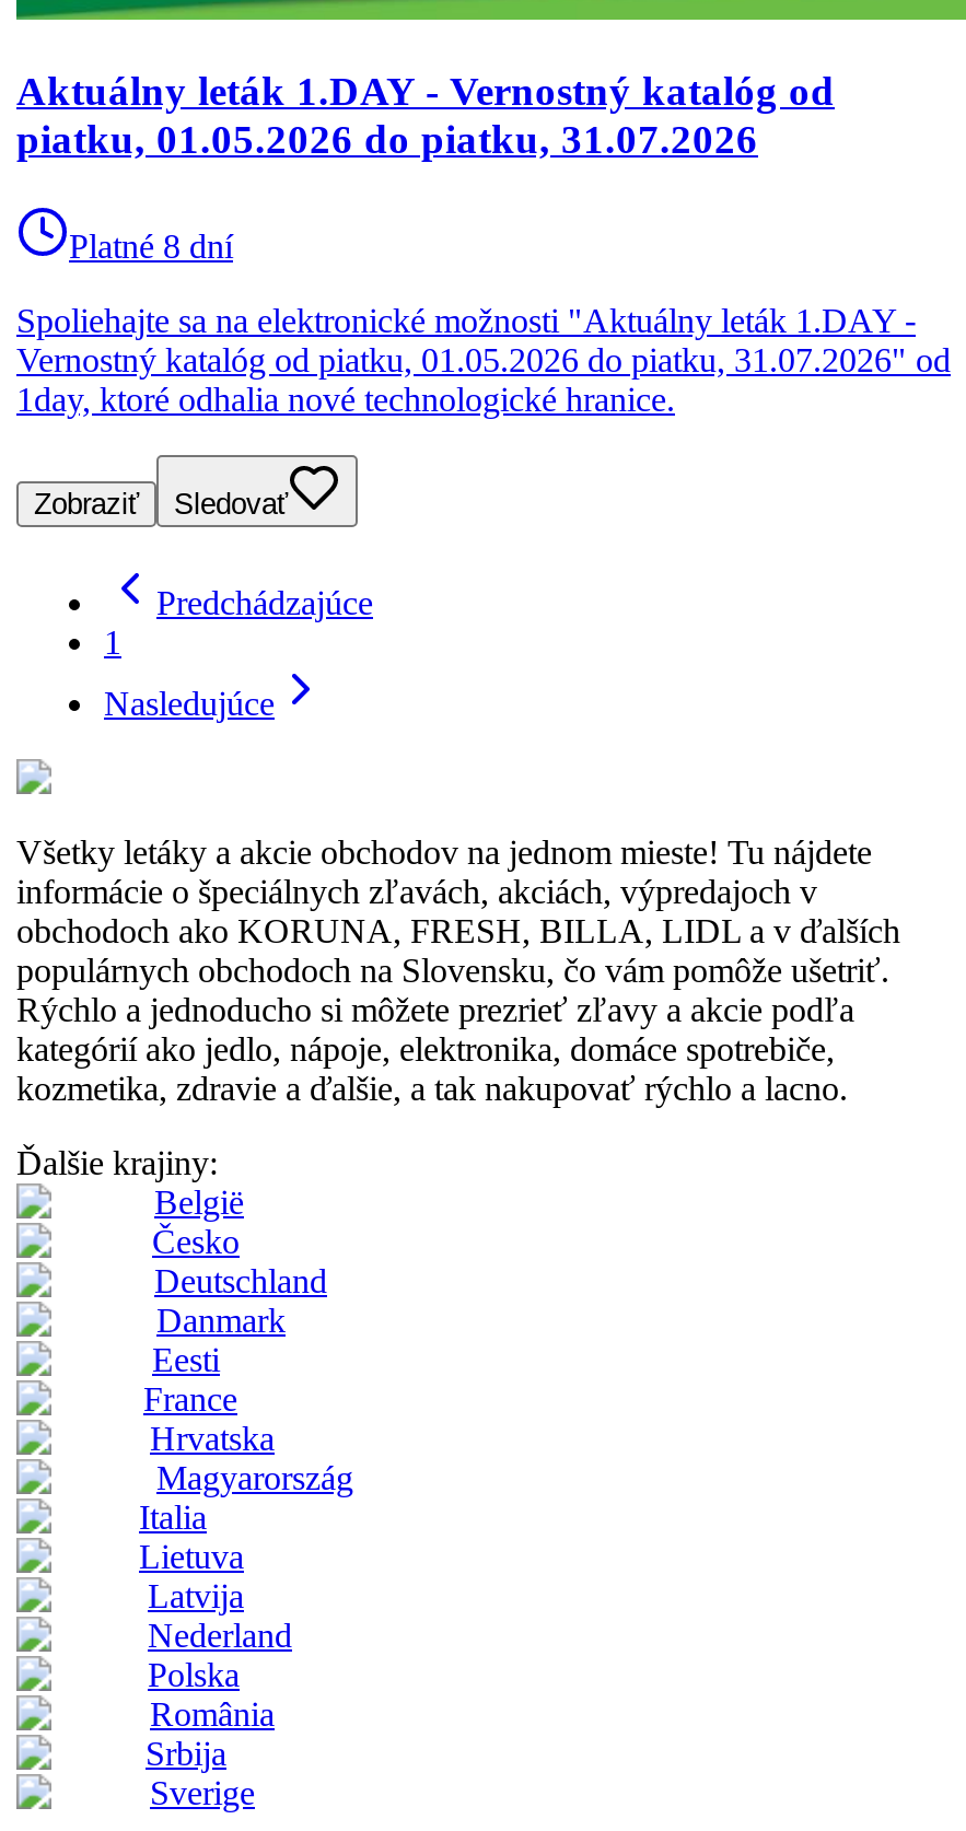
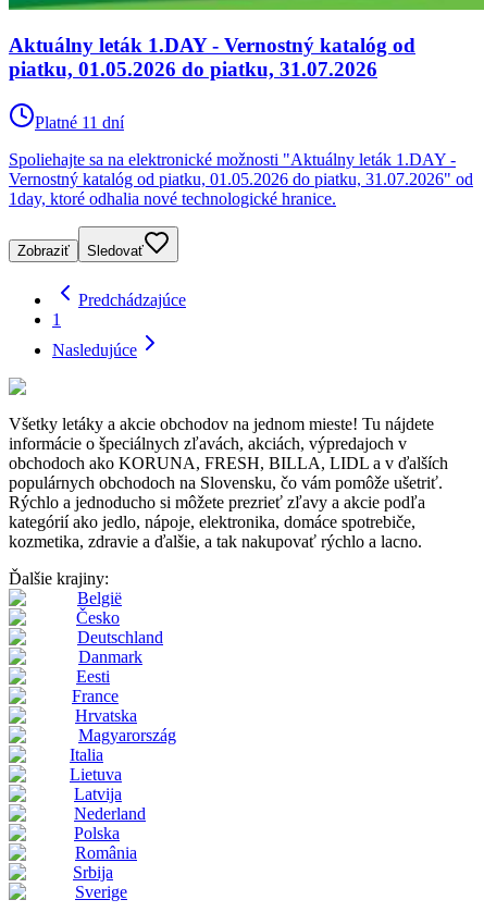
[69,228,233,265] Platné 8 dní -> [35,113,124,132] Platné 11 dní

